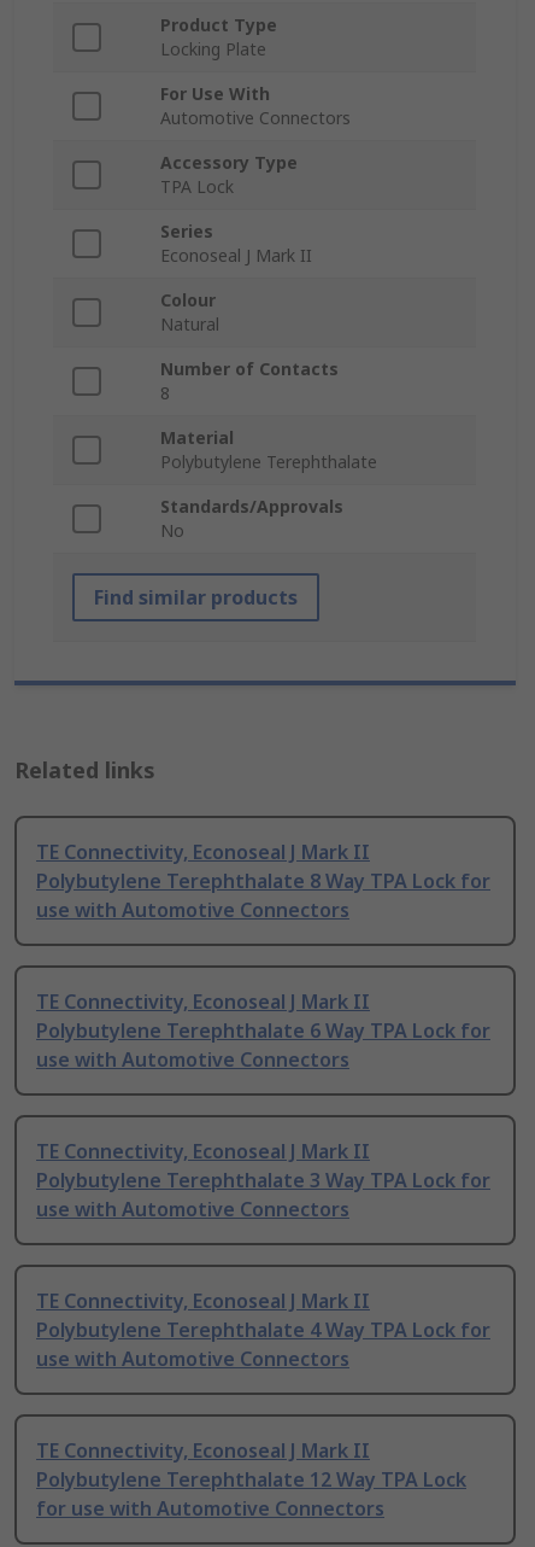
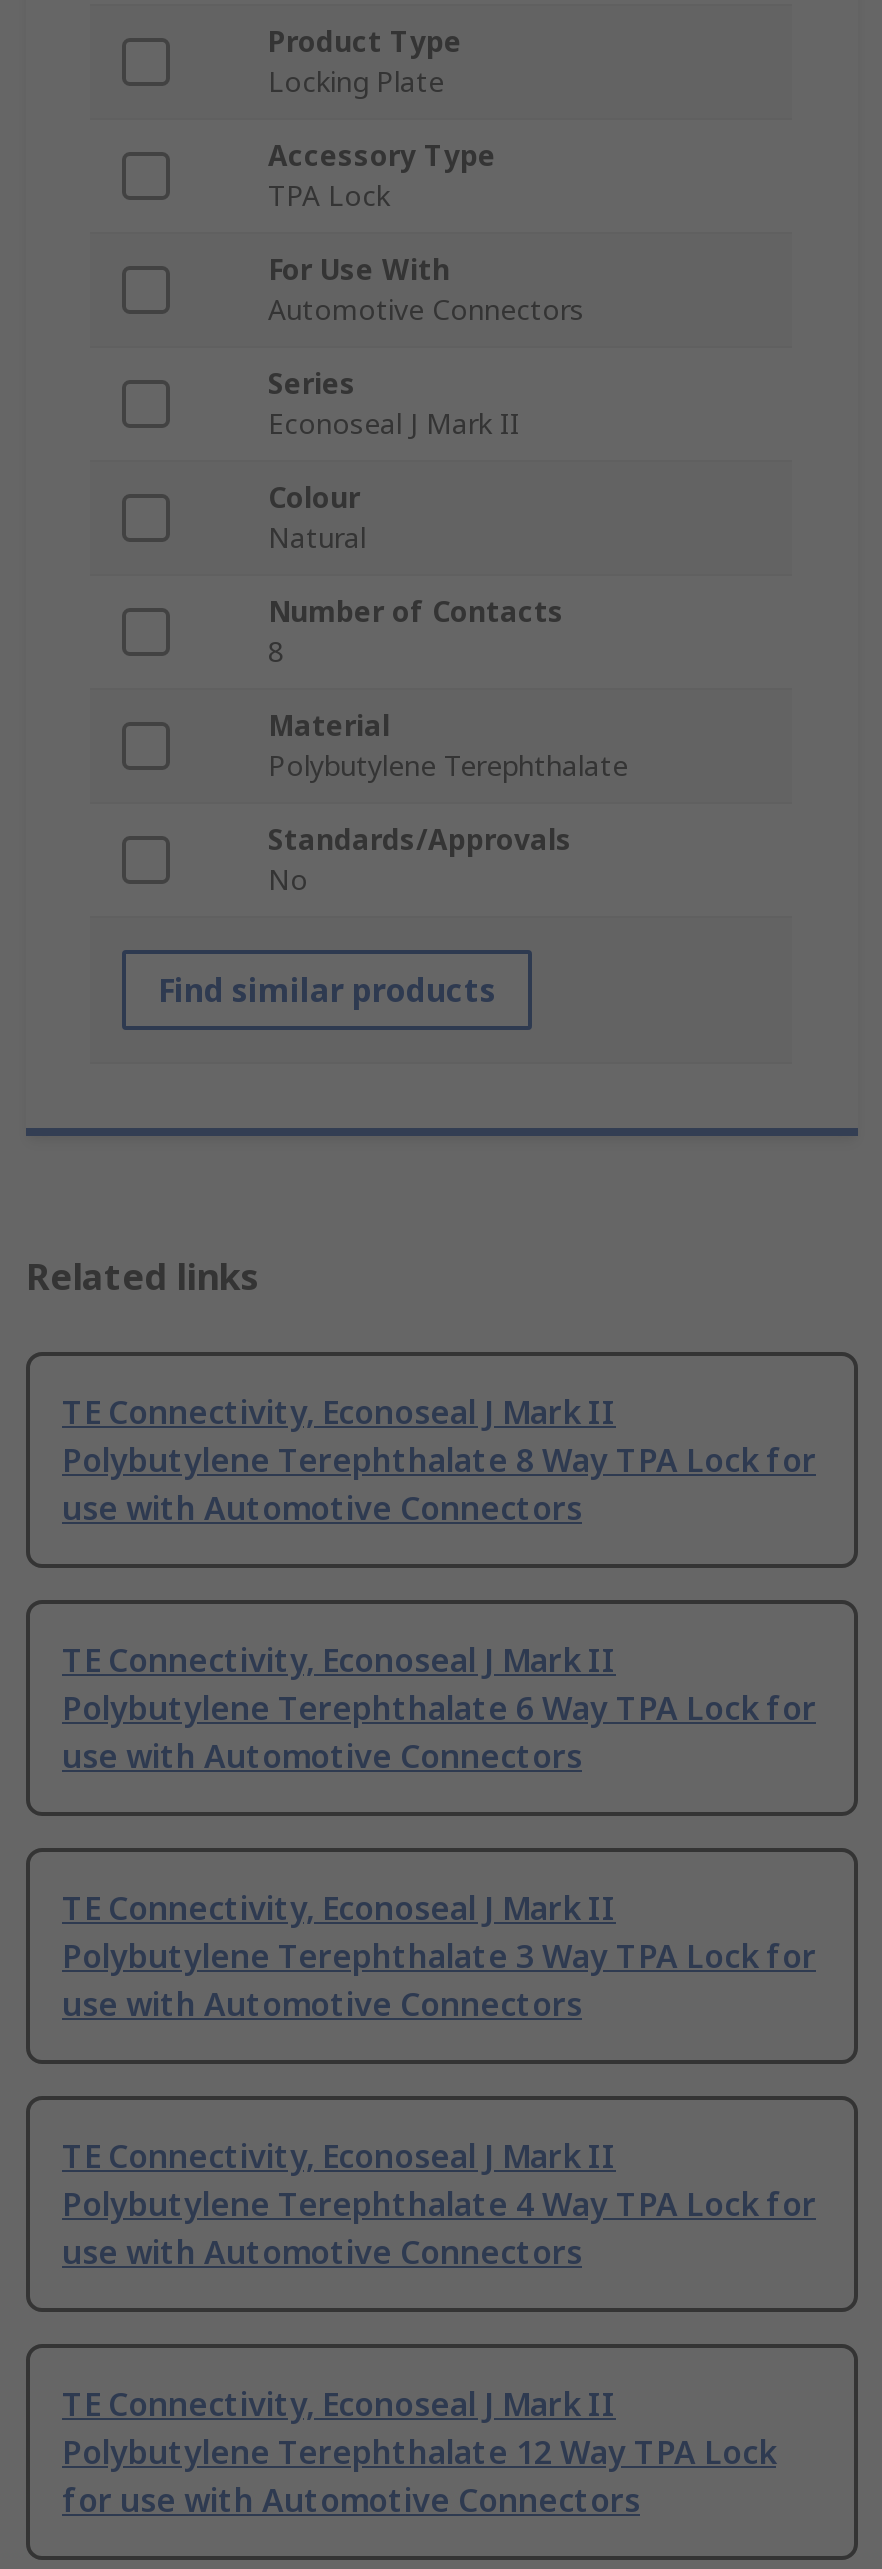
moved [160,83,351,130] -> [268,251,584,329]: For Use With | Automotive Connectors
moved [160,151,298,199] -> [268,137,496,215]: Accessory Type | TPA Lock

